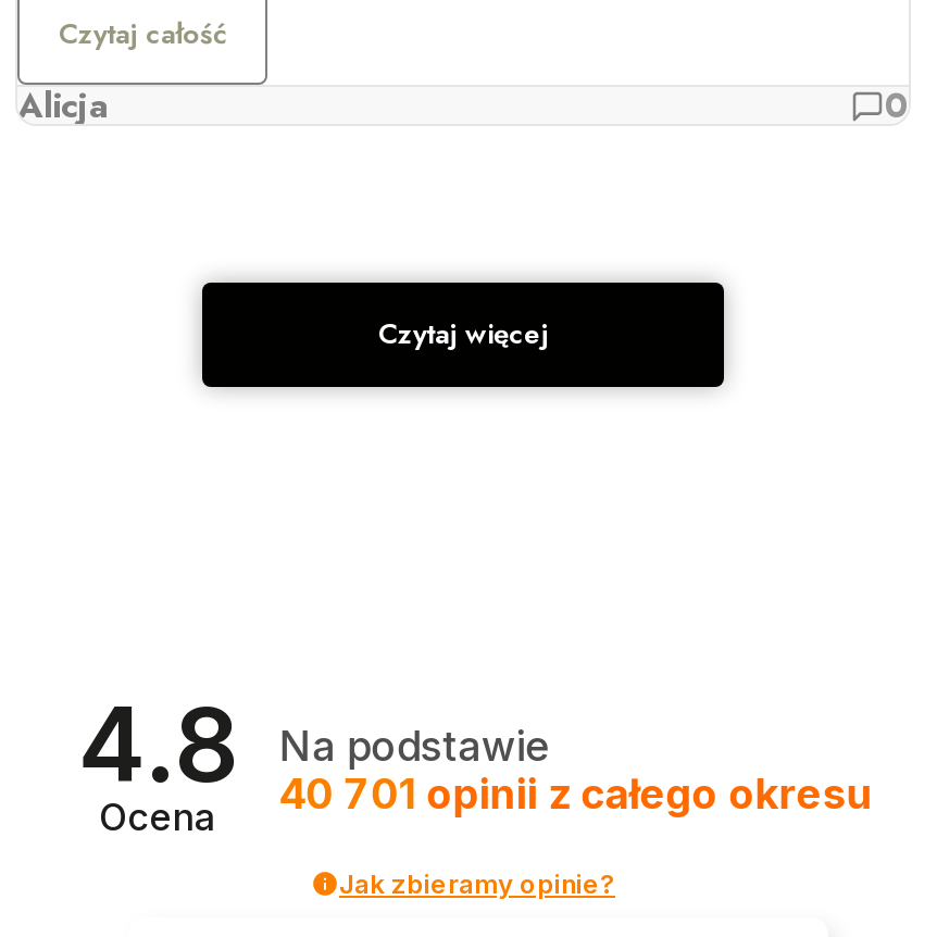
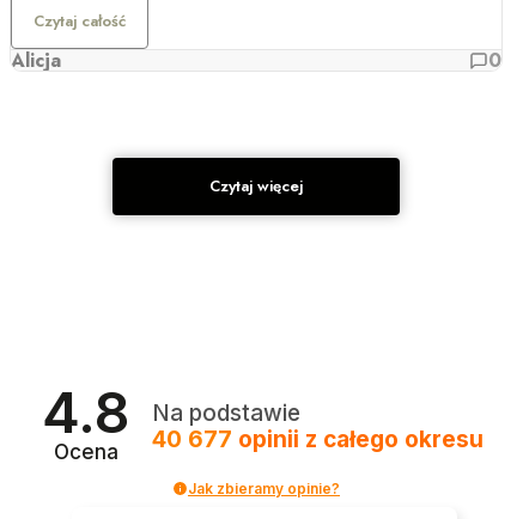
[279,770,873,820] 40 701 opinii z całego okresu -> [152,426,484,454] 40 677 opinii z całego okresu

